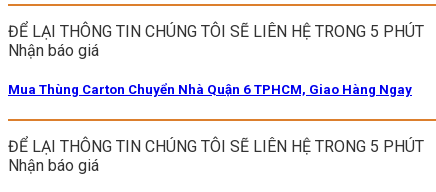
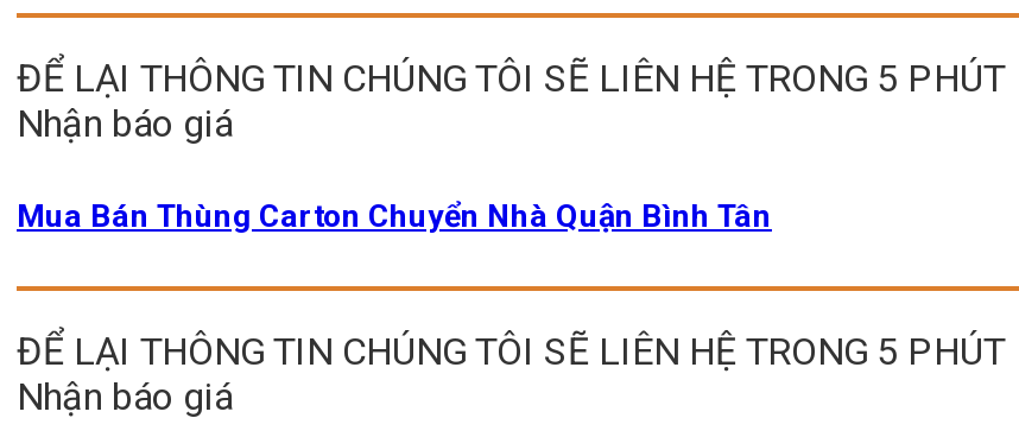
[8,82,412,97] Mua Thùng Carton Chuyển Nhà Quận 6 TPHCM, Giao Hàng Ngay -> [17,198,772,233] Mua Bán Thùng Carton Chuyển Nhà Quận Bình Tân

